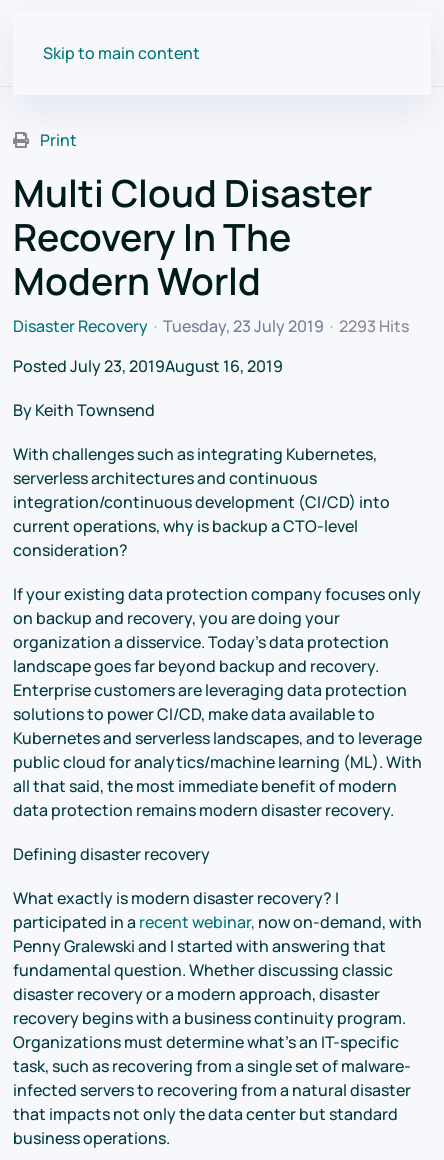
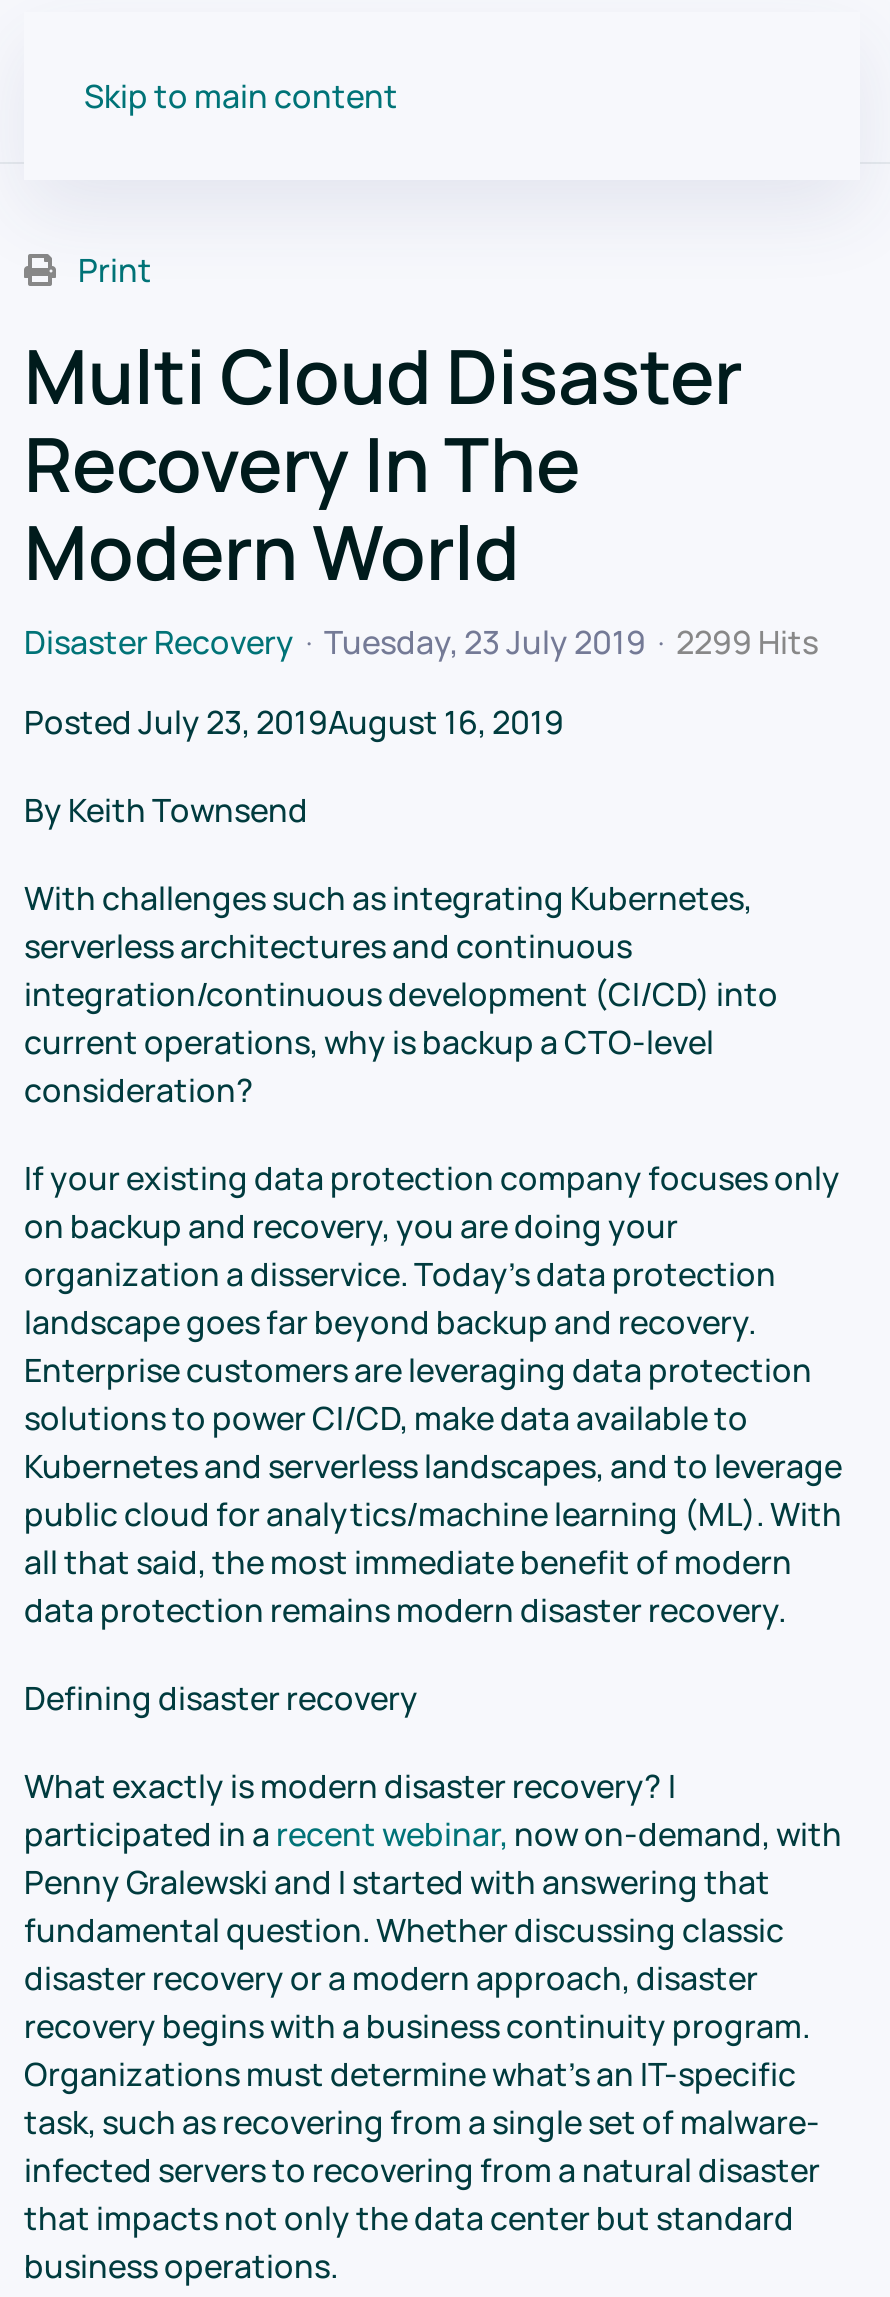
[13,315,409,337] Disaster Recovery Tuesday, 23 July 2019 2293 Hits -> [24,620,818,664] Disaster Recovery Tuesday, 23 July 2019 2299 Hits

